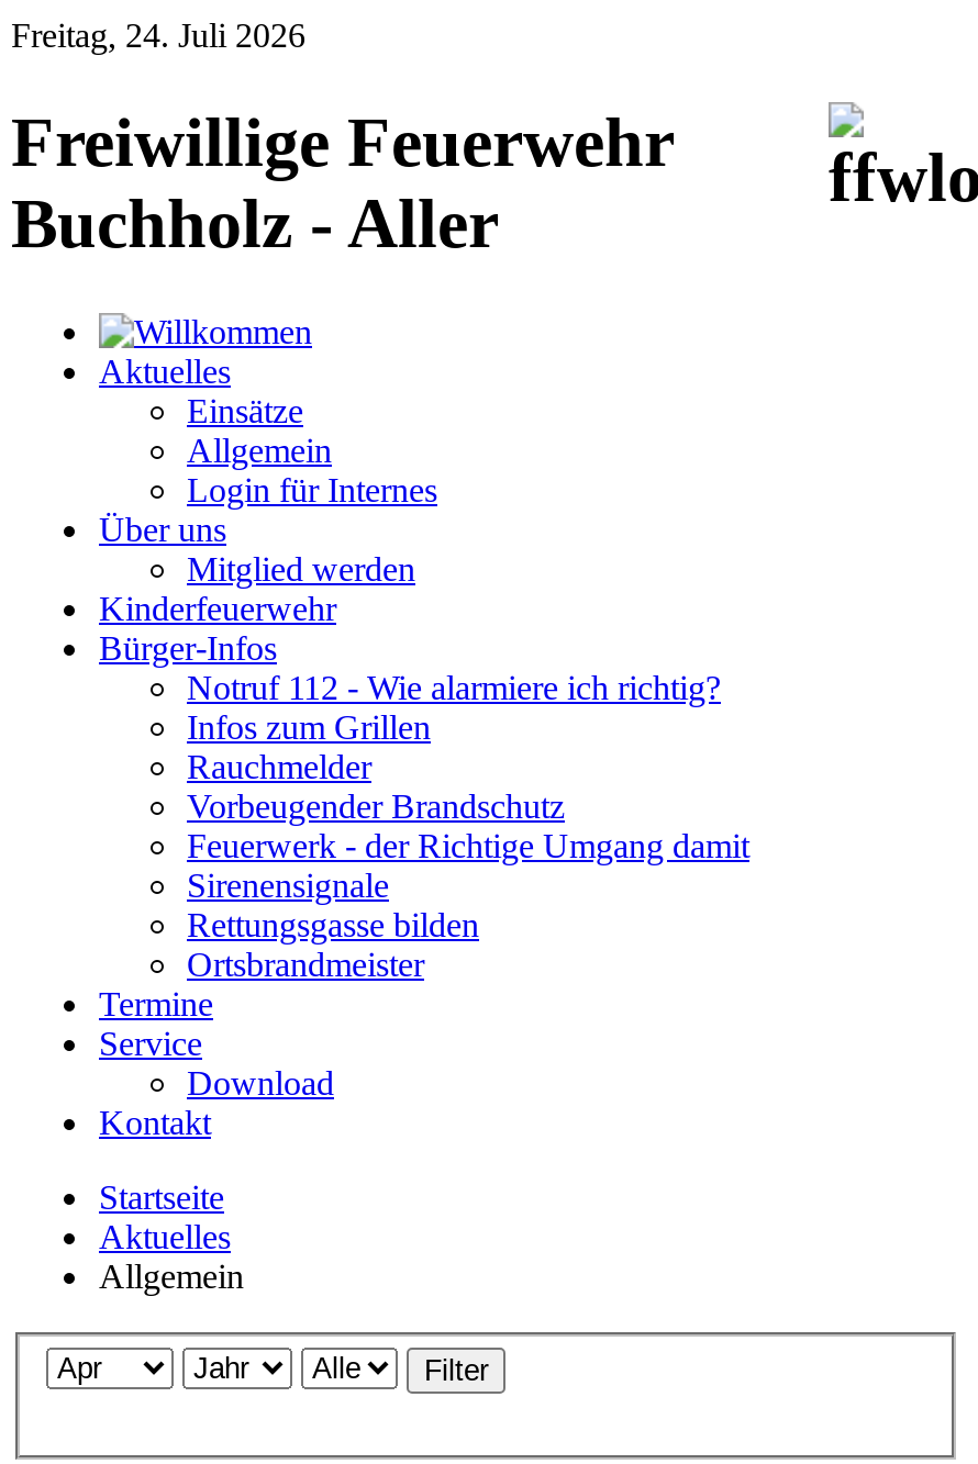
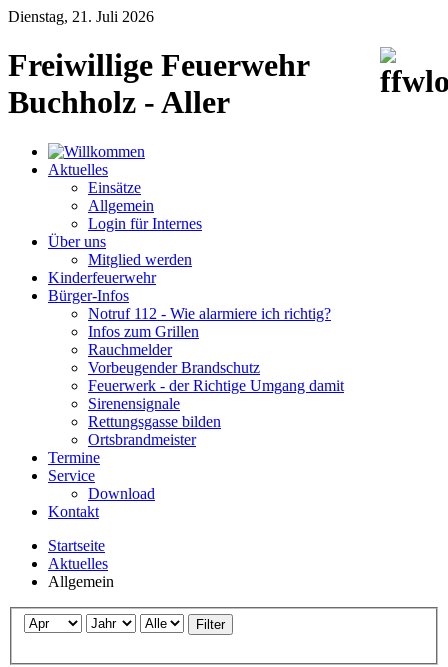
[11,16,305,54] Freitag, 24. Juli 2026 -> [8,8,154,25] Dienstag, 21. Juli 2026

